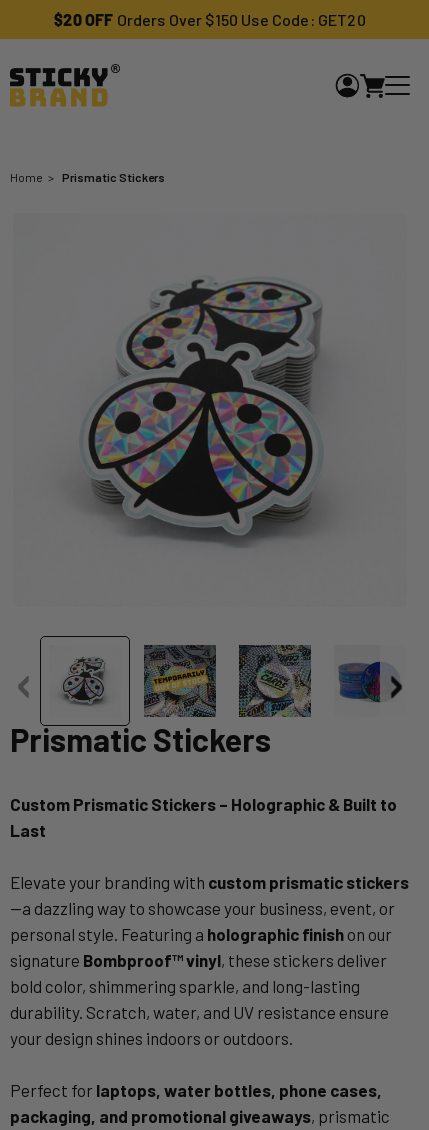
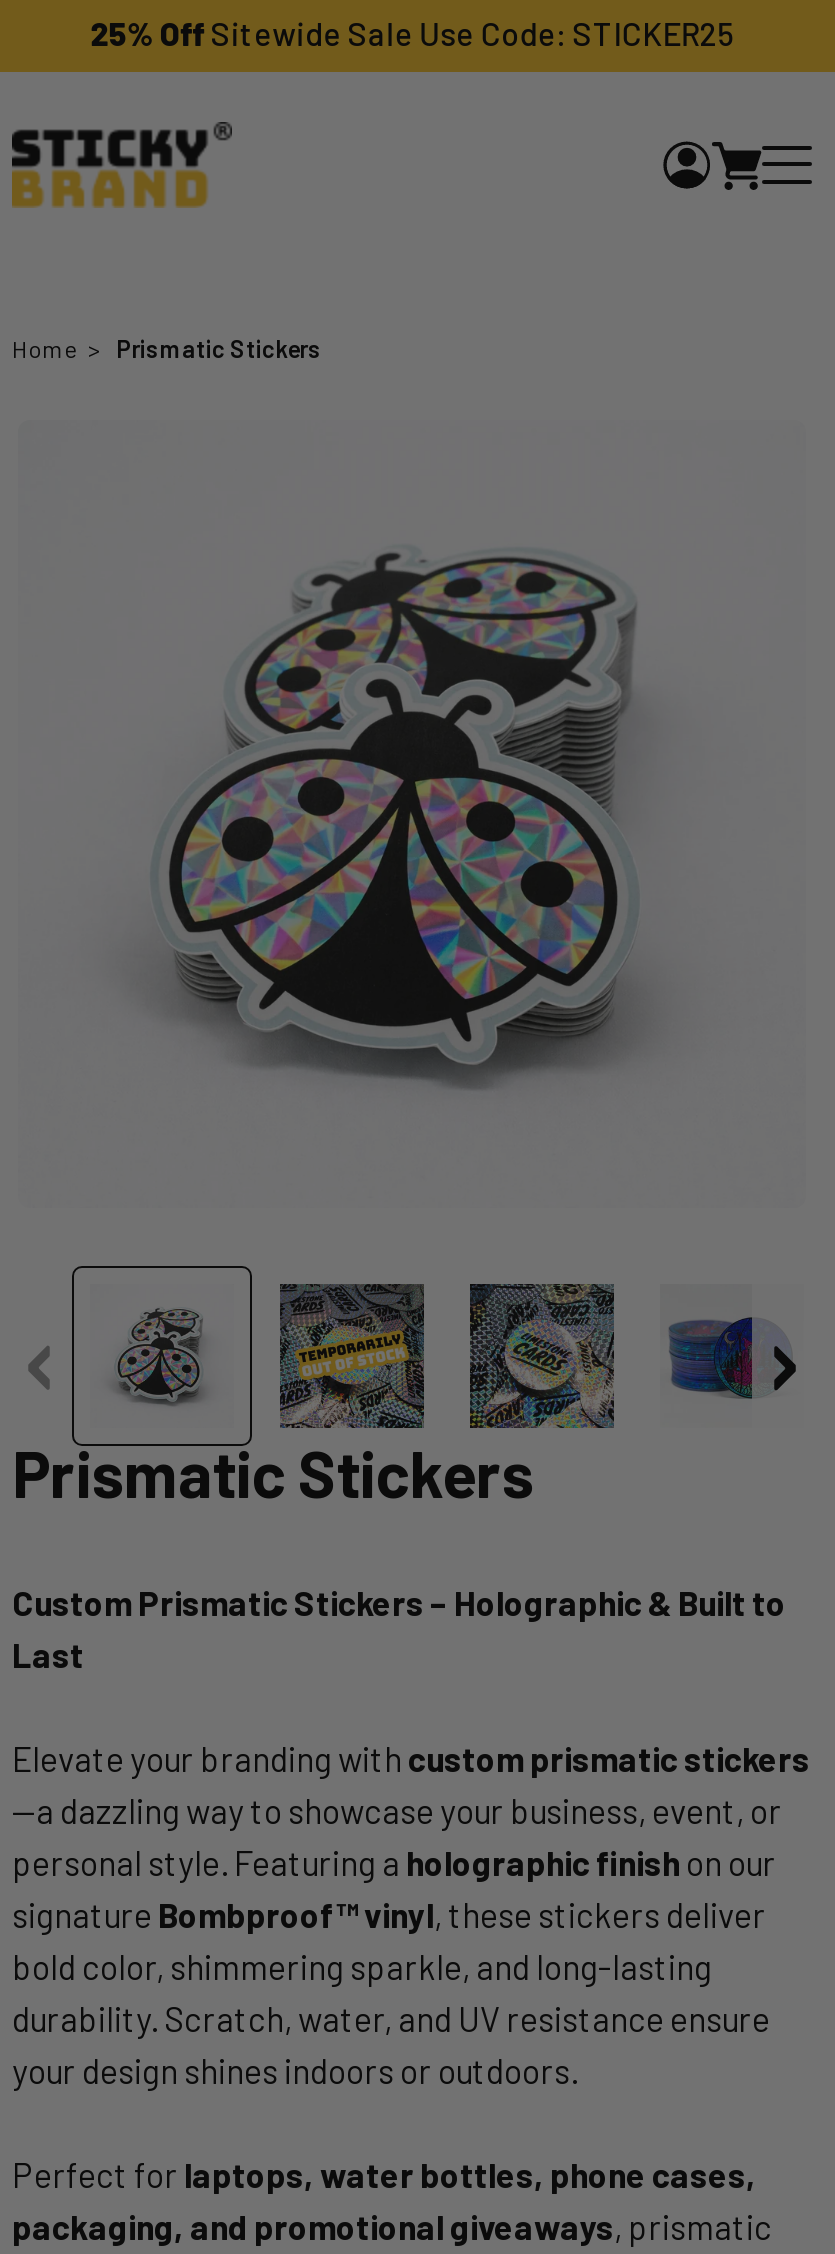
[54,10,366,29] $20 OFF Orders Over $150 Use Code: GET20 -> [90,14,734,52] 25% Off Sitewide Sale Use Code: STICKER25

